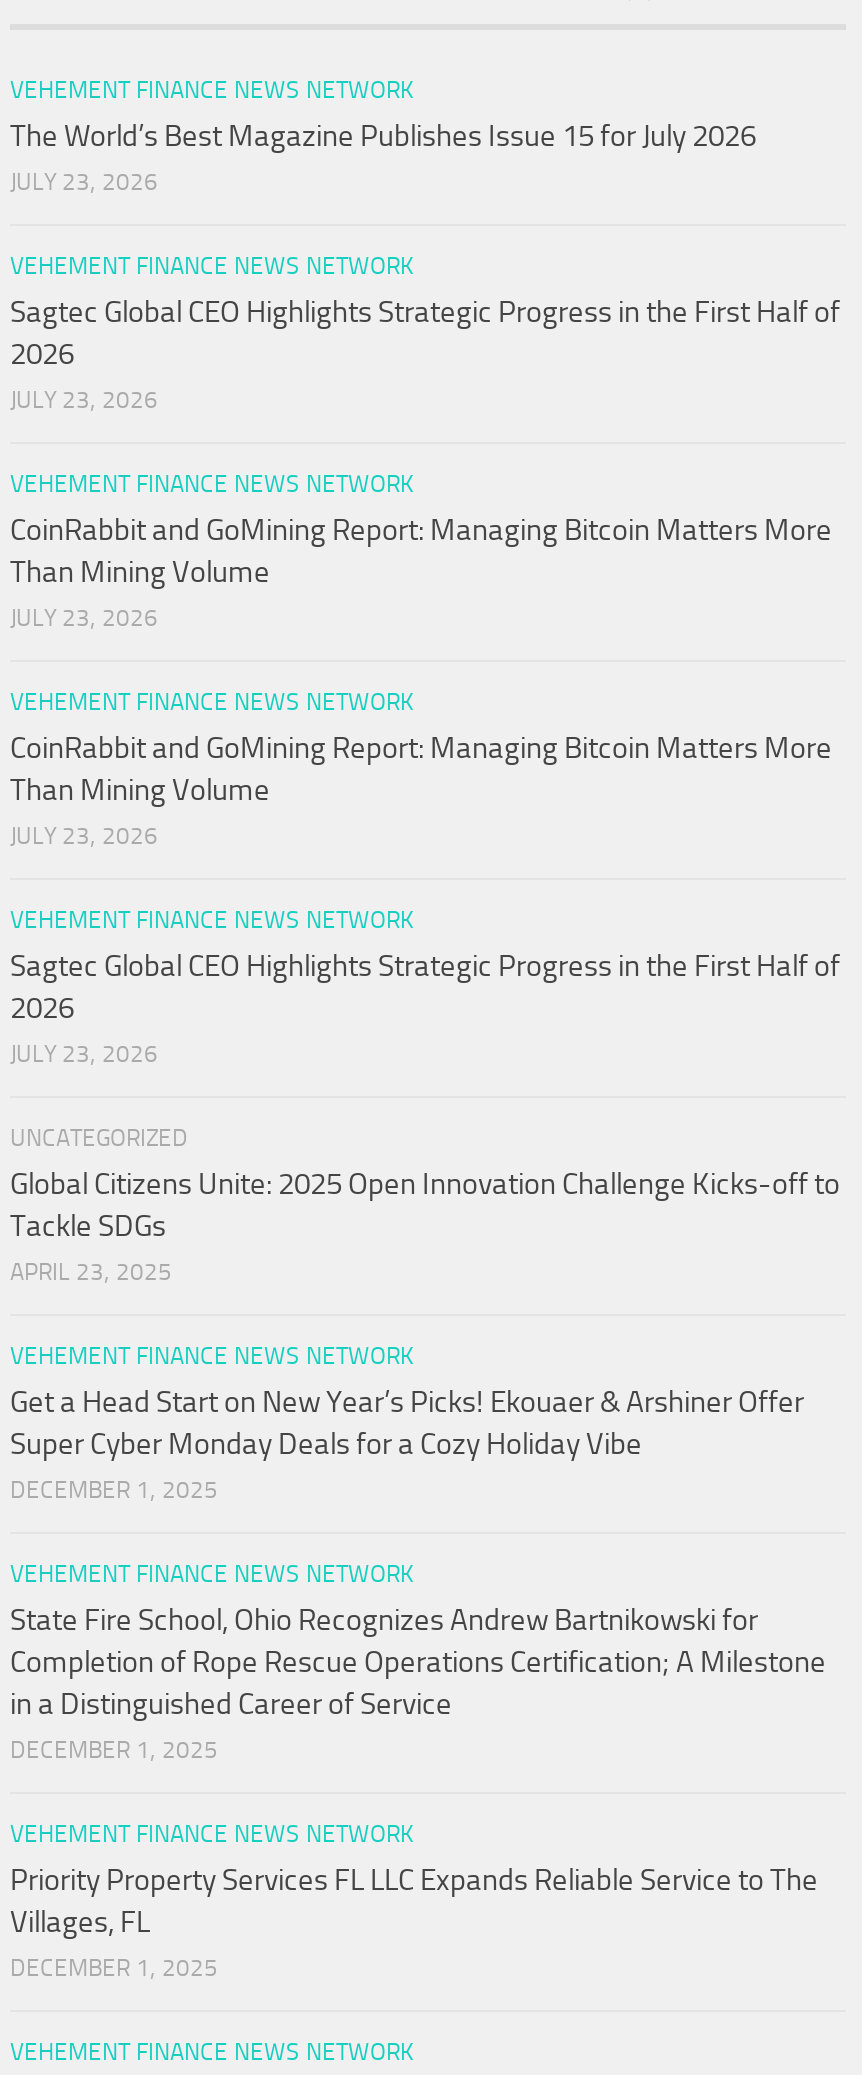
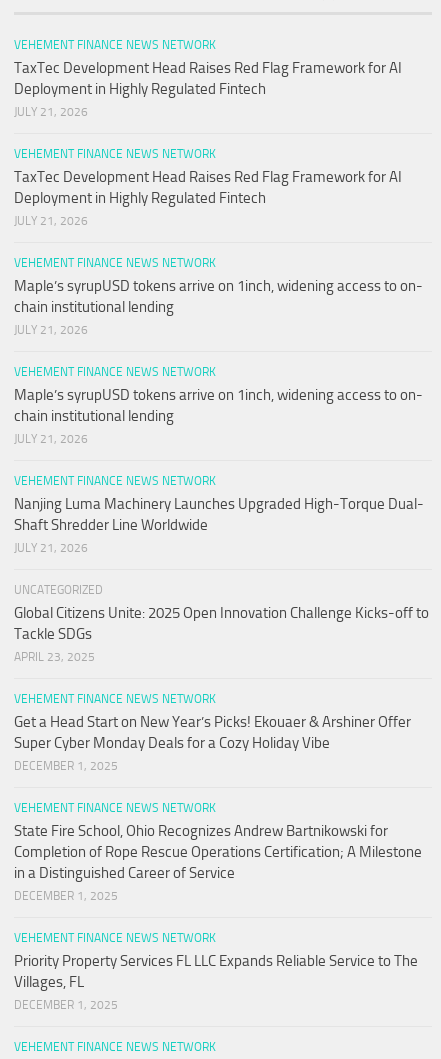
[10,119,756,197] The World’s Best Magazine Publishes Issue 15 for July 2026 | JULY 23, 2026 -> [14,59,402,119] TaxTec Development Head Raises Red Flag Framework for AI | Deployment in Highly Regulated Fintech | JULY 21, 2026
[10,295,840,415] Sagtec Global CEO Highlights Strategic Progress in the First Half of | 2026 | JULY 23, 2026 -> [14,168,402,228] TaxTec Development Head Raises Red Flag Framework for AI | Deployment in Highly Regulated Fintech | JULY 21, 2026
[10,513,832,633] CoinRabbit and GoMining Report: Managing Bitcoin Matters More | Than Mining Volume | JULY 23, 2026 -> [14,277,423,337] Maple’s syrupUSD tokens arrive on 1inch, widening access to on- | chain institutional lending | JULY 21, 2026
[10,731,832,851] CoinRabbit and GoMining Report: Managing Bitcoin Matters More | Than Mining Volume | JULY 23, 2026 -> [14,386,423,446] Maple’s syrupUSD tokens arrive on 1inch, widening access to on- | chain institutional lending | JULY 21, 2026
[10,949,840,1069] Sagtec Global CEO Highlights Strategic Progress in the First Half of | 2026 | JULY 23, 2026 -> [14,495,424,555] Nanjing Luma Machinery Launches Upgraded High-Torque Dual- | Shaft Shredder Line Worldwide | JULY 21, 2026

